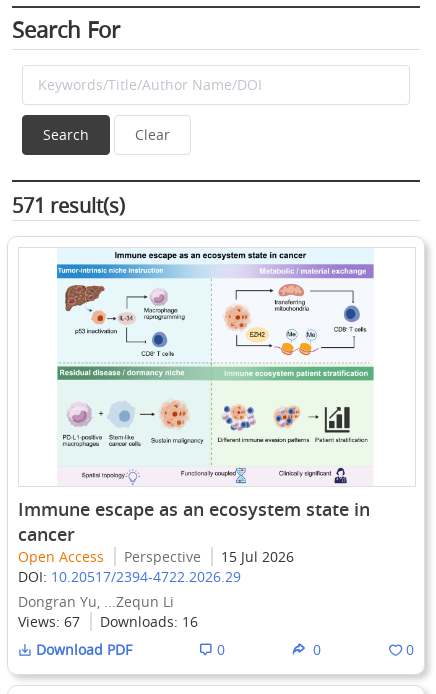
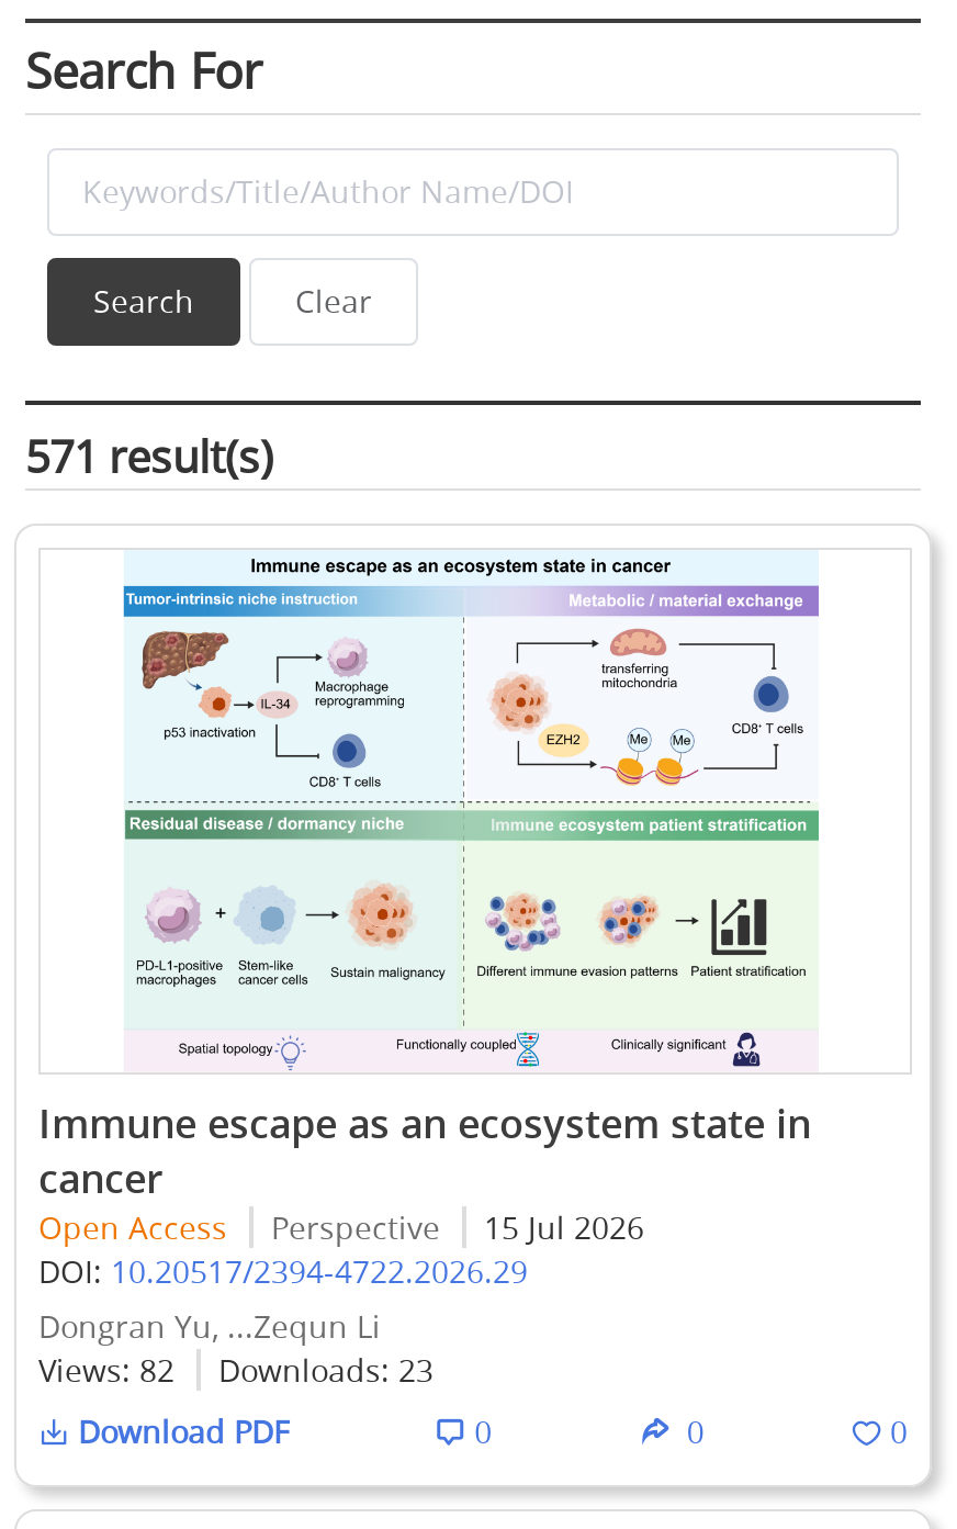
[18,612,80,631] Views: 67 -> [38,1348,174,1390] Views: 82
[100,612,198,631] Downloads: 16 -> [218,1348,434,1390] Downloads: 23

